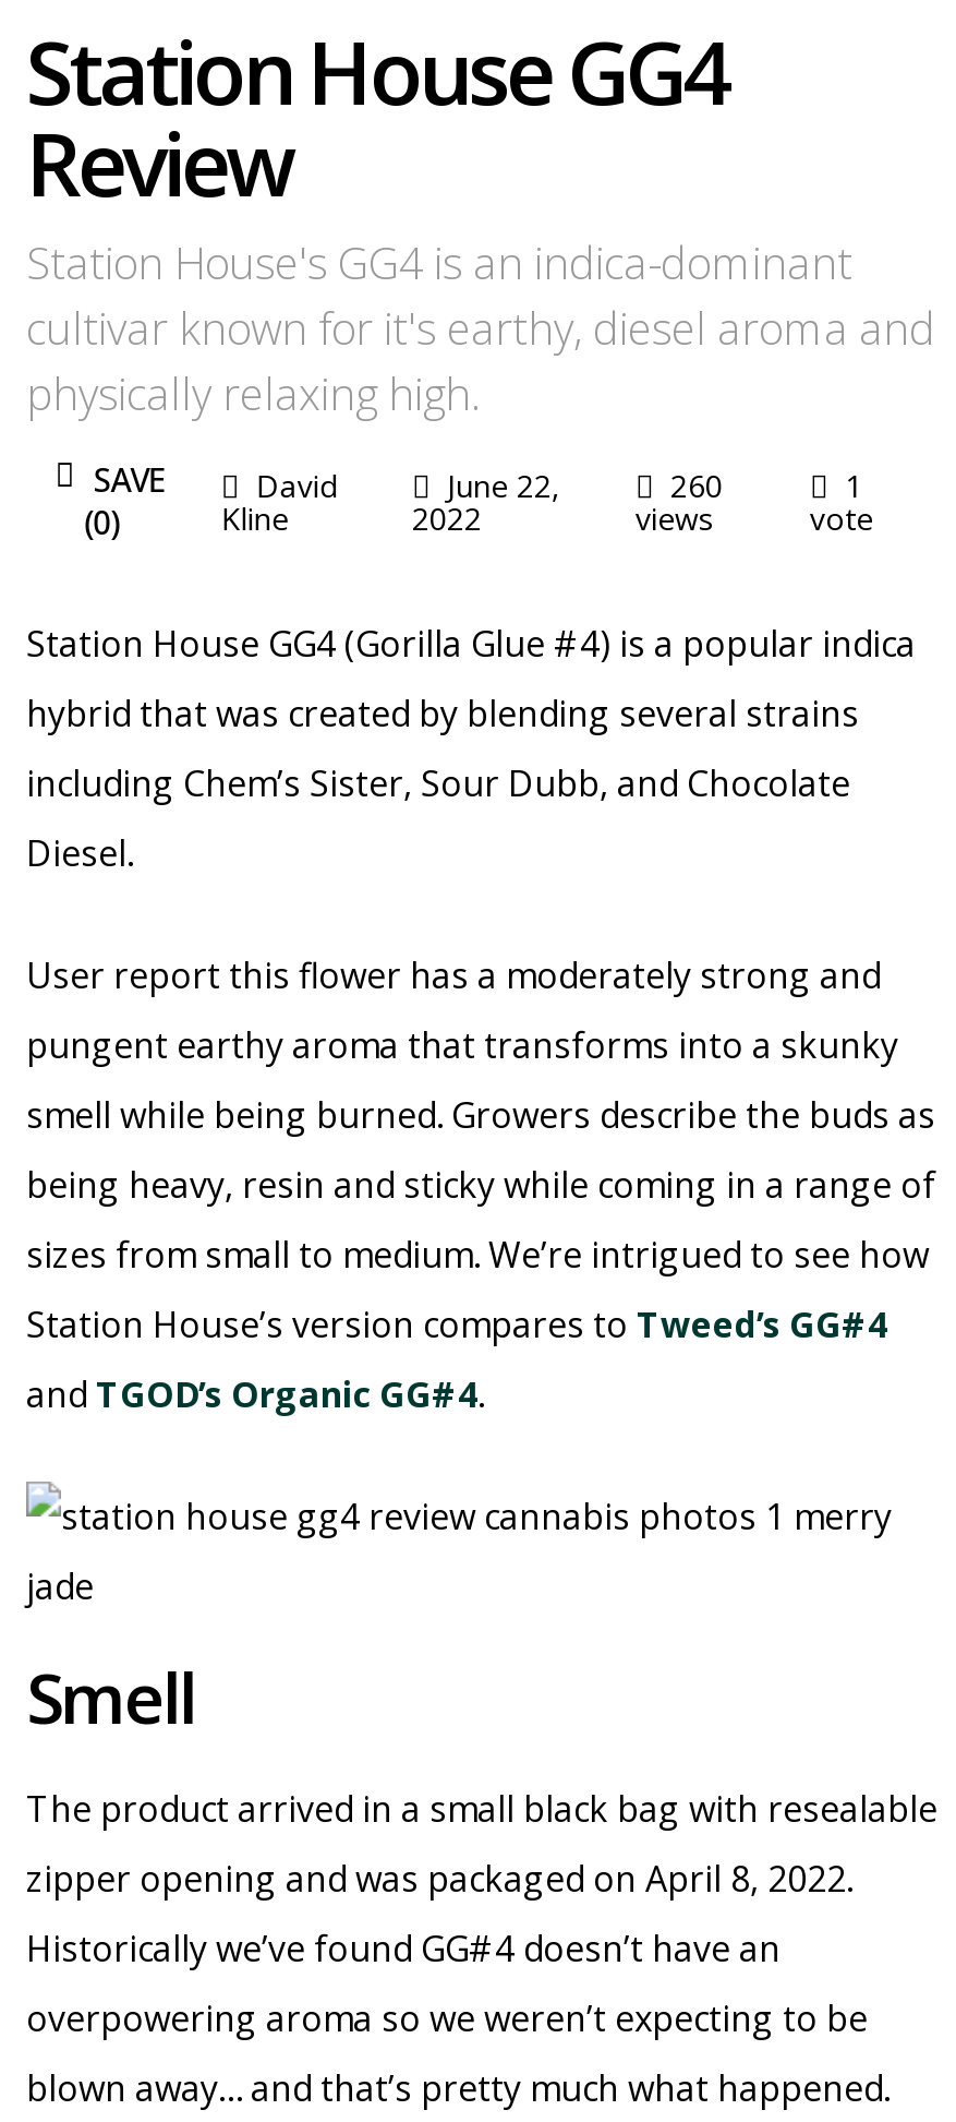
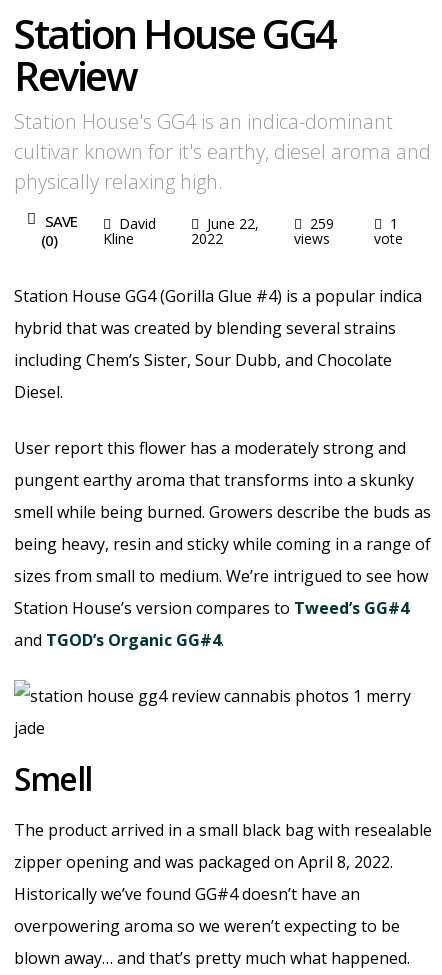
[670,464,723,505] 260 -> [309,213,333,232] 259

